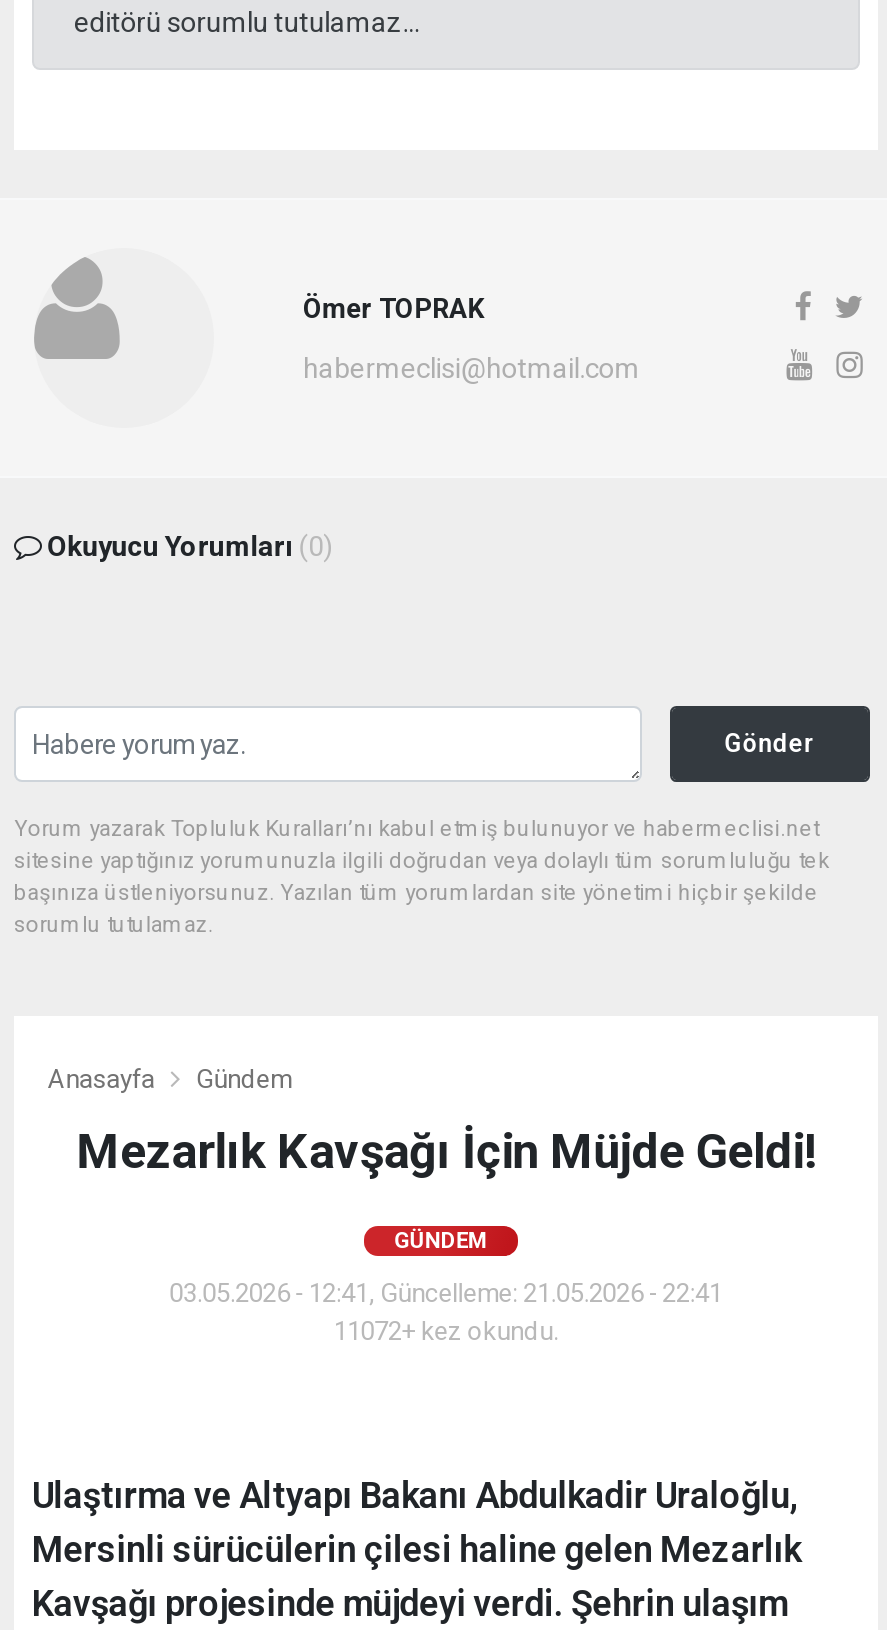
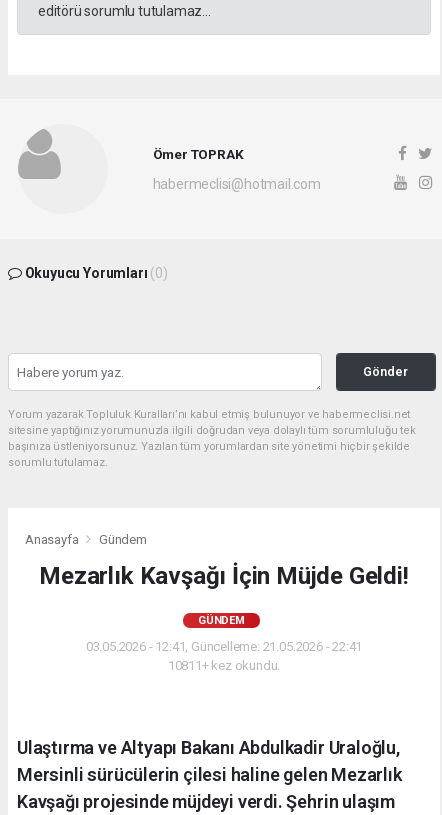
[333,1315,559,1345] 11072+ kez okundu. -> [168,658,280,673] 10811+ kez okundu.

